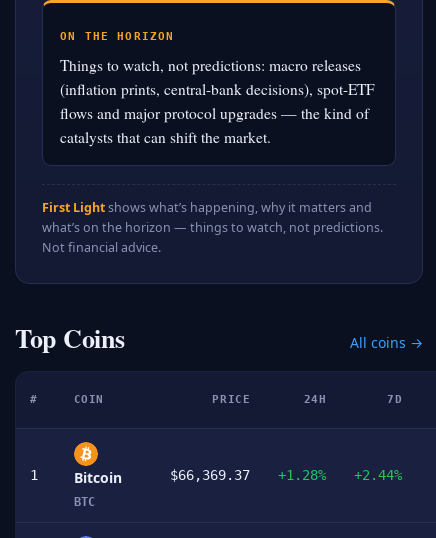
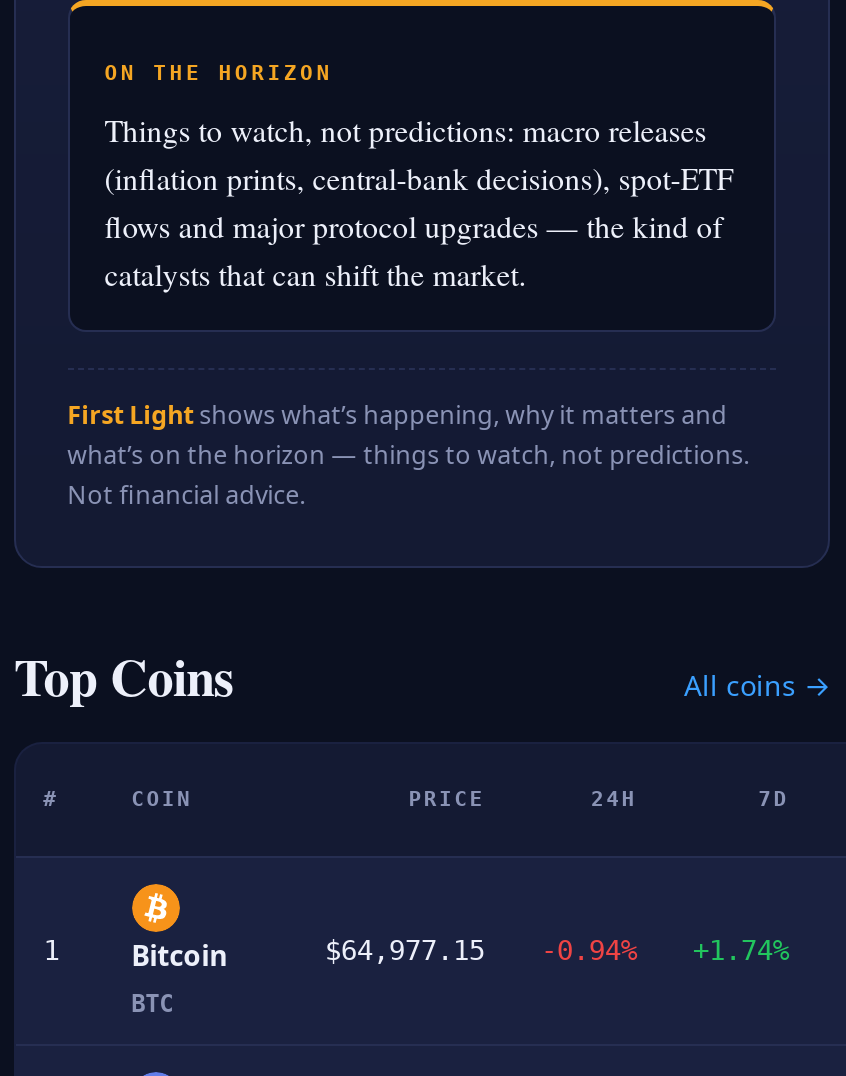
[170,467,250,483] $66,369.37 -> [325,935,485,967] $64,977.15
[278,467,326,483] +1.28% -> [541,935,637,967] -0.94%
[354,467,402,483] +2.44% -> [693,935,789,967] +1.74%

